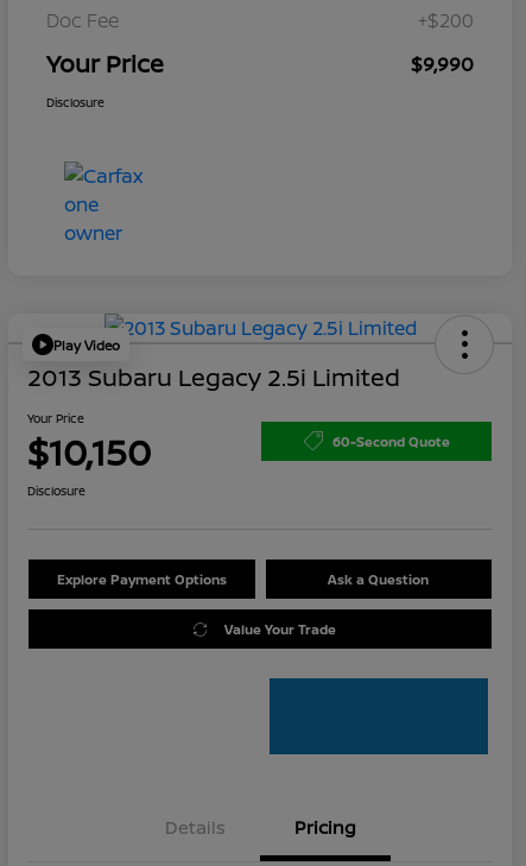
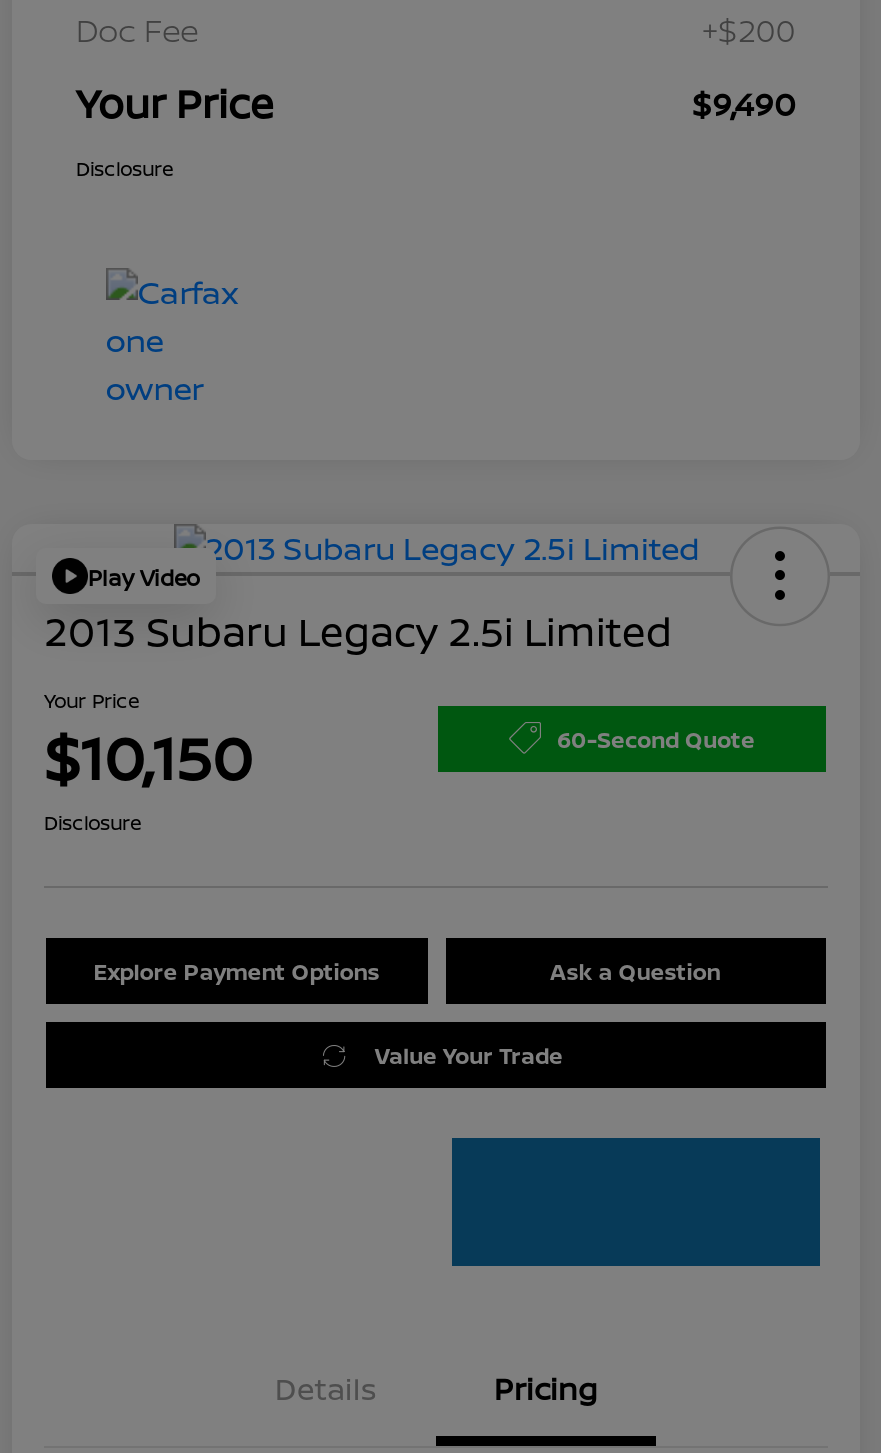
[411,51,474,77] $9,990 -> [692,82,796,126] $9,490

